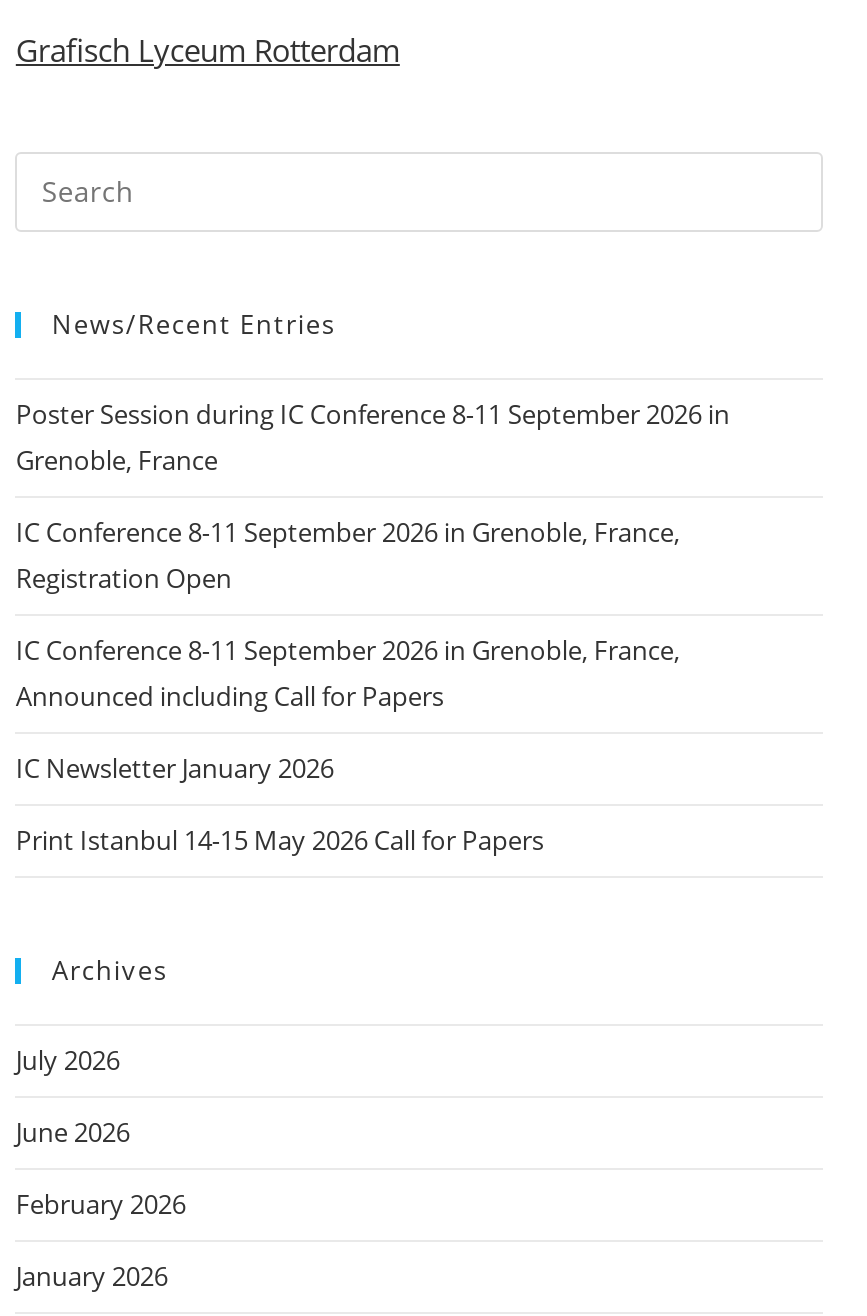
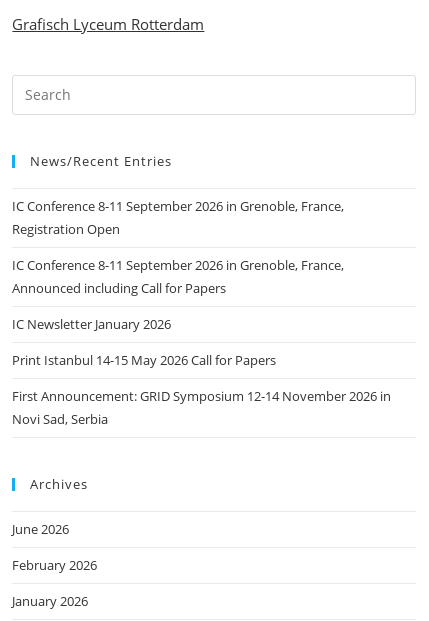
[16,396,730,478] Poster Session during IC Conference 8-11 September 2026 in | Grenoble, France -> none
moved [16,514,680,858] -> [12,196,344,368]: IC Conference 8-11 September 2026 in Grenoble, France, | Registration Open | IC Conference 8-11 September 2026 in Grenoble, France, | Announced including Call for Papers | IC Newsletter January 2026 | Print Istanbul 14-15 May 2026 Call for Papers
none -> [12,386,391,427] First Announcement: GRID Symposium 12-14 November 2026 in | Novi Sad, Serbia
[16,1042,120,1078] July 2026 -> none

